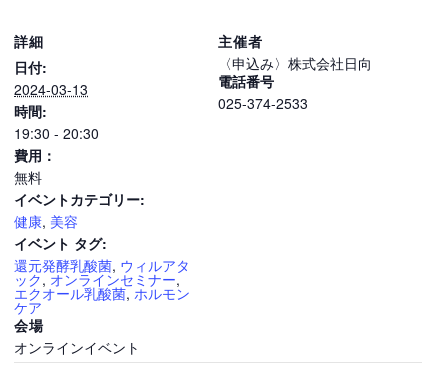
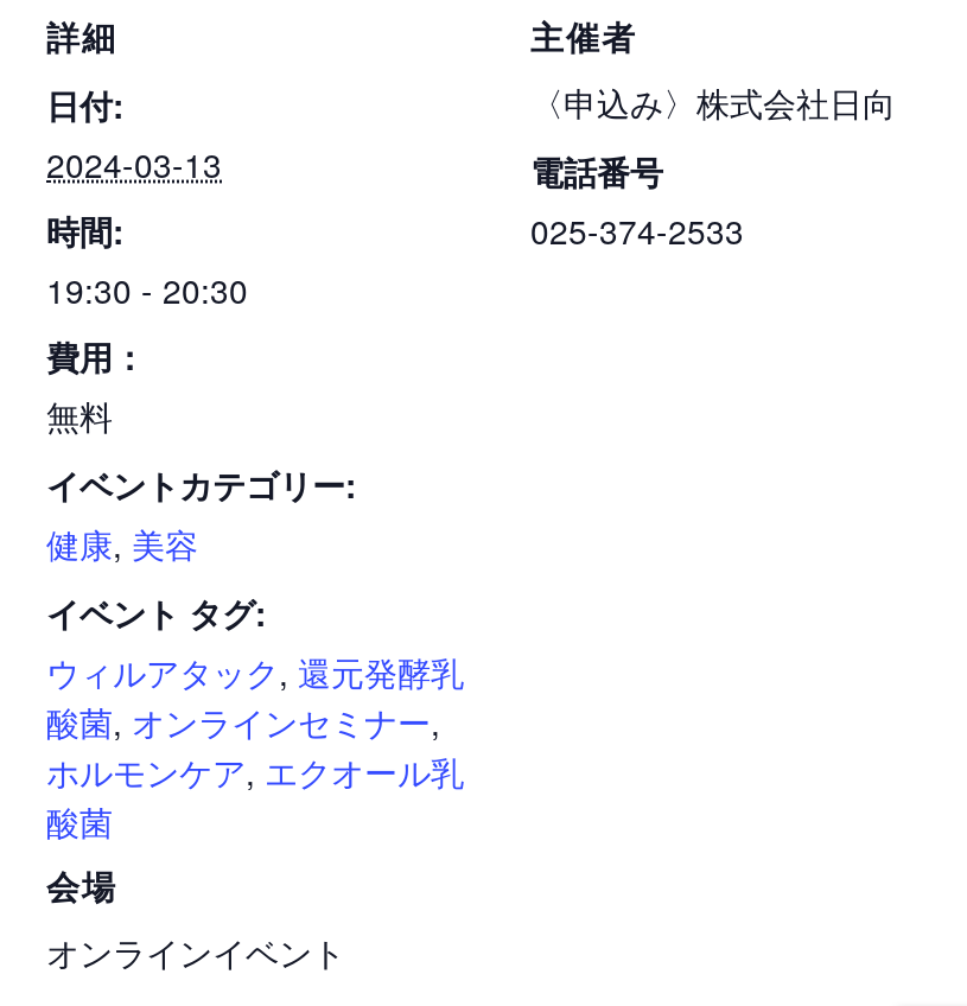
[14,255,190,317] 還元発酵乳酸菌,ウィルアタ | ック,オンラインセミナー, | エクオール乳酸菌,ホルモン | ケア -> [46,648,464,845] ウィルアタック,還元発酵乳 | 酸菌,オンラインセミナー, | ホルモンケア,エクオール乳 | 酸菌

